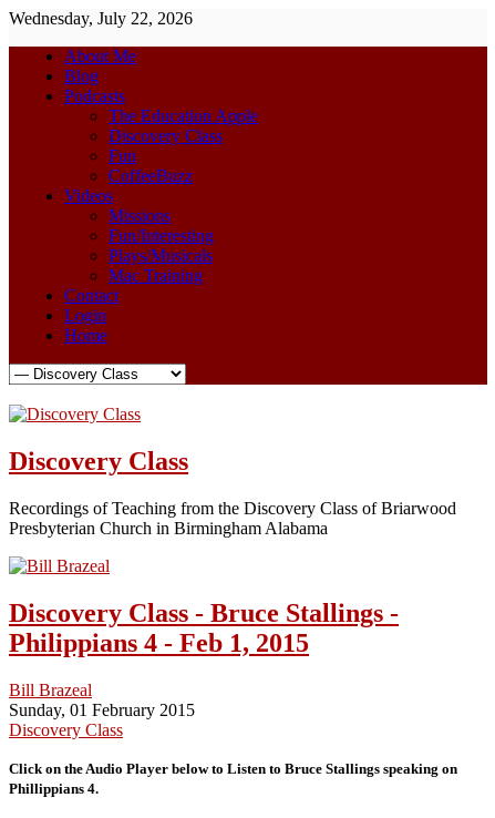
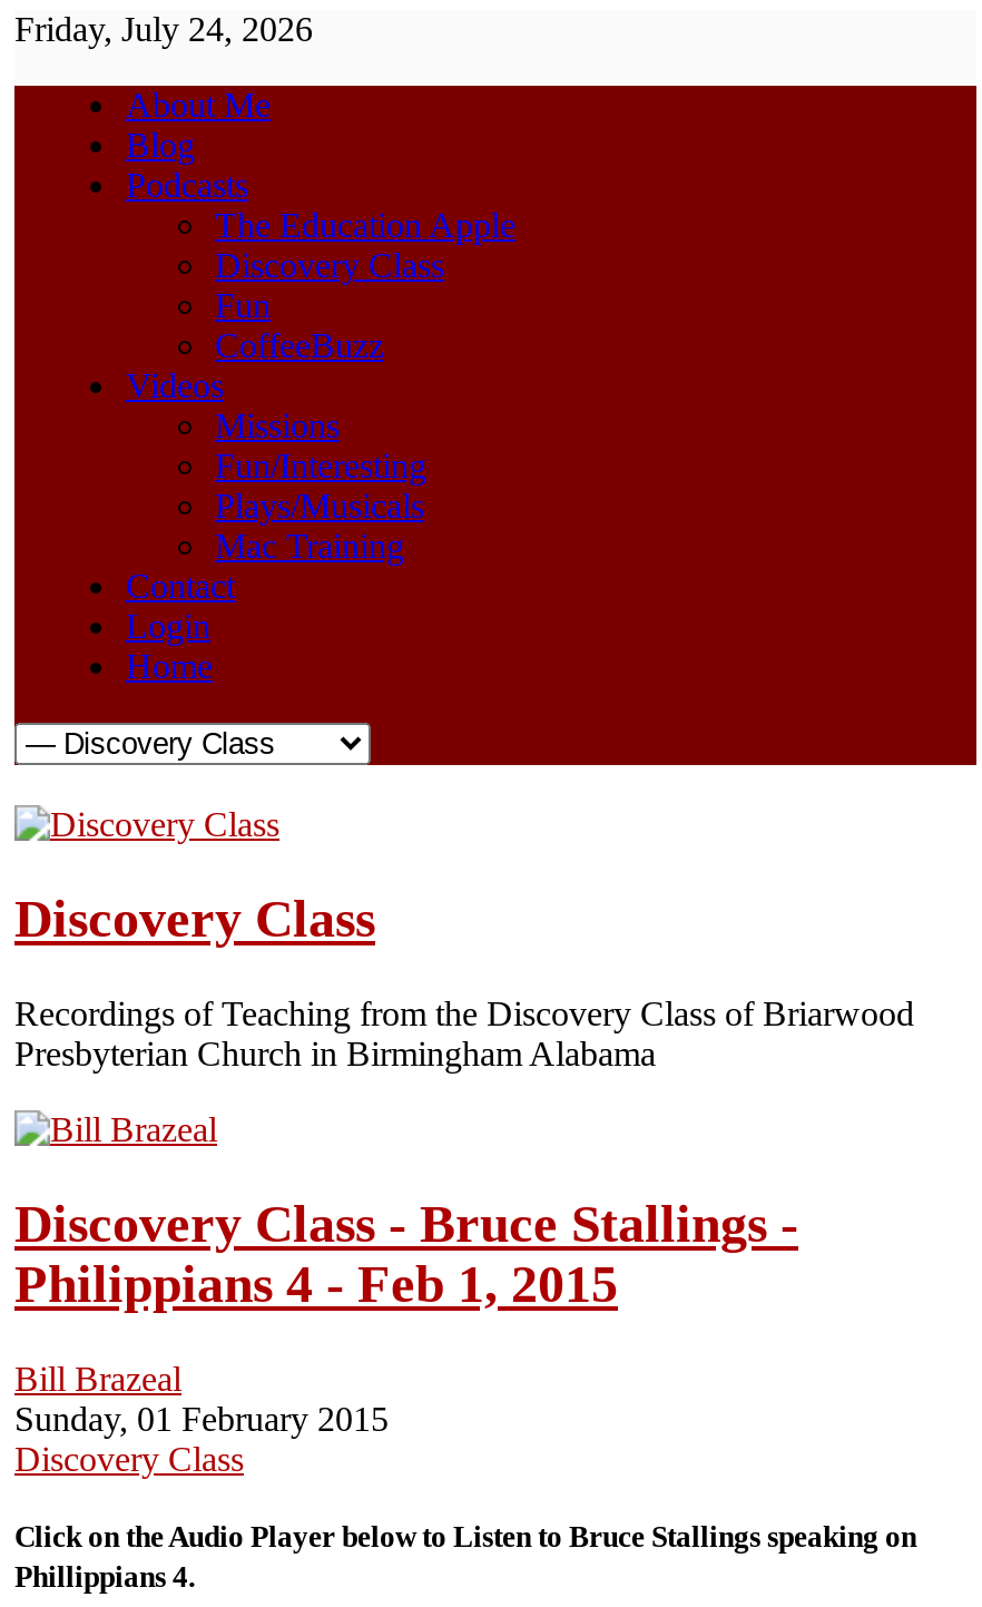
[9,9,193,28] Wednesday, July 22, 2026 -> [14,10,313,48] Friday, July 24, 2026

